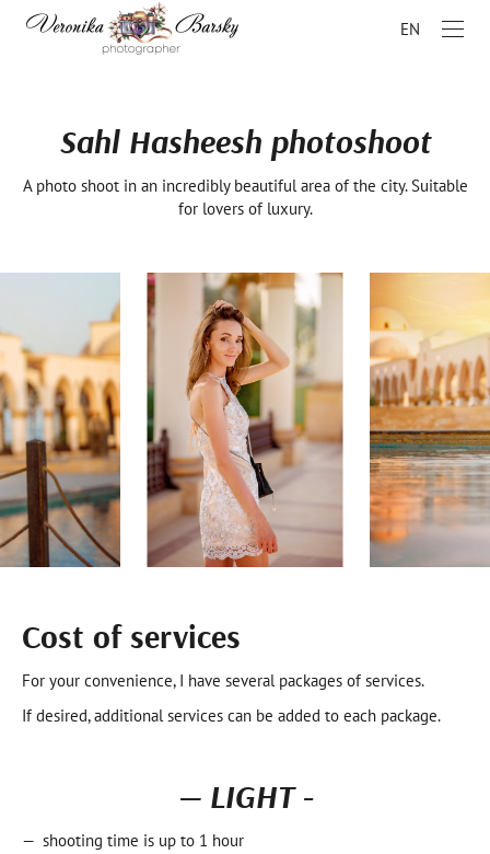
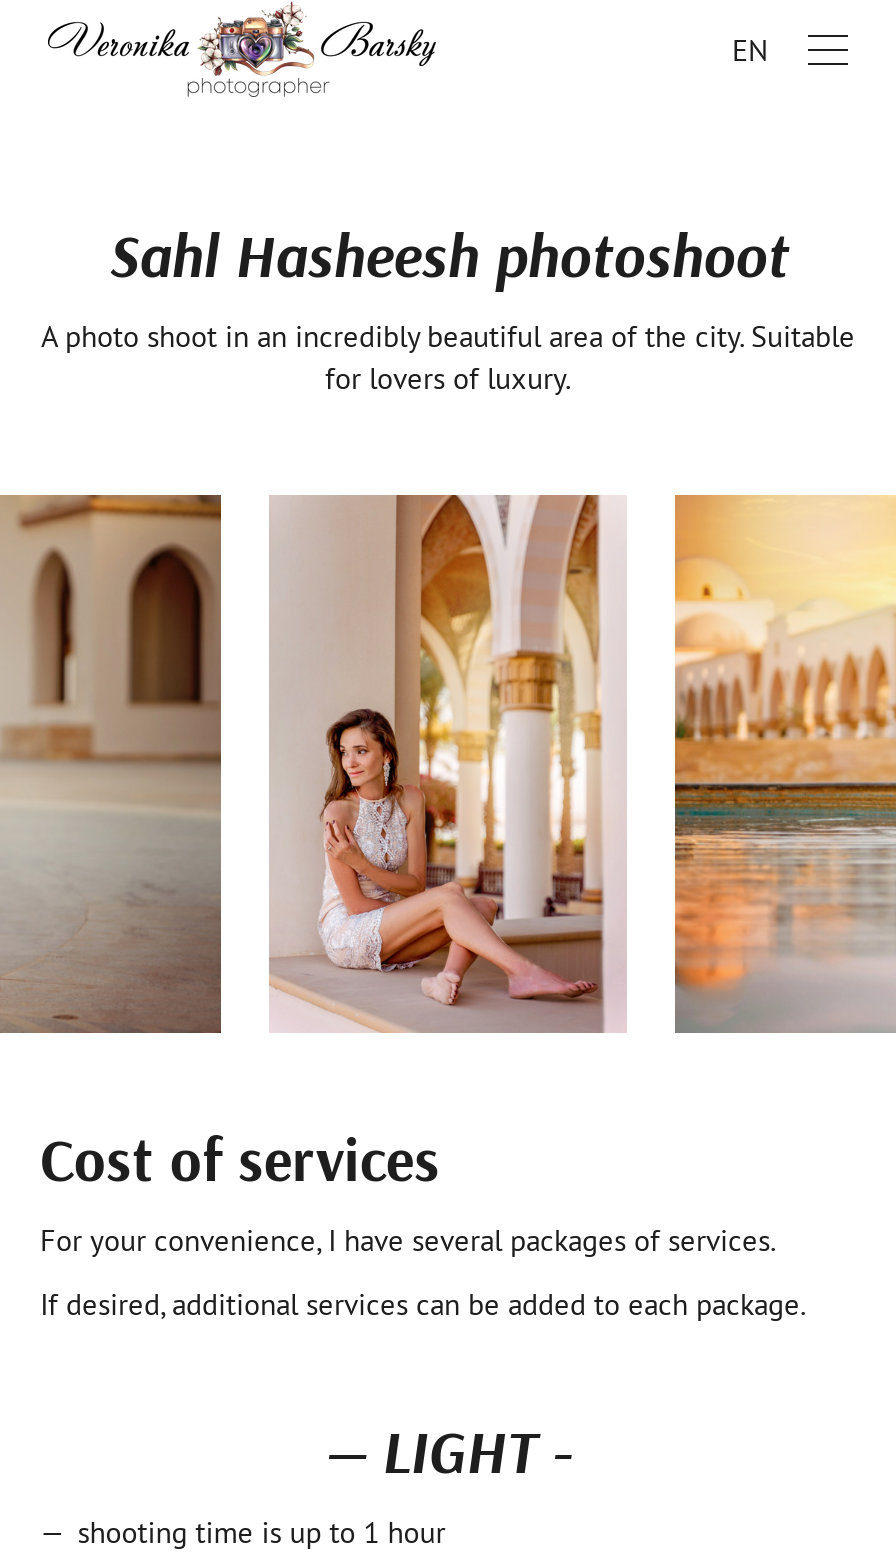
[3,273,121,568] [image] -> [6,493,224,1033] [image]
[147,272,343,568] [image] -> [270,493,626,1033] [image]

